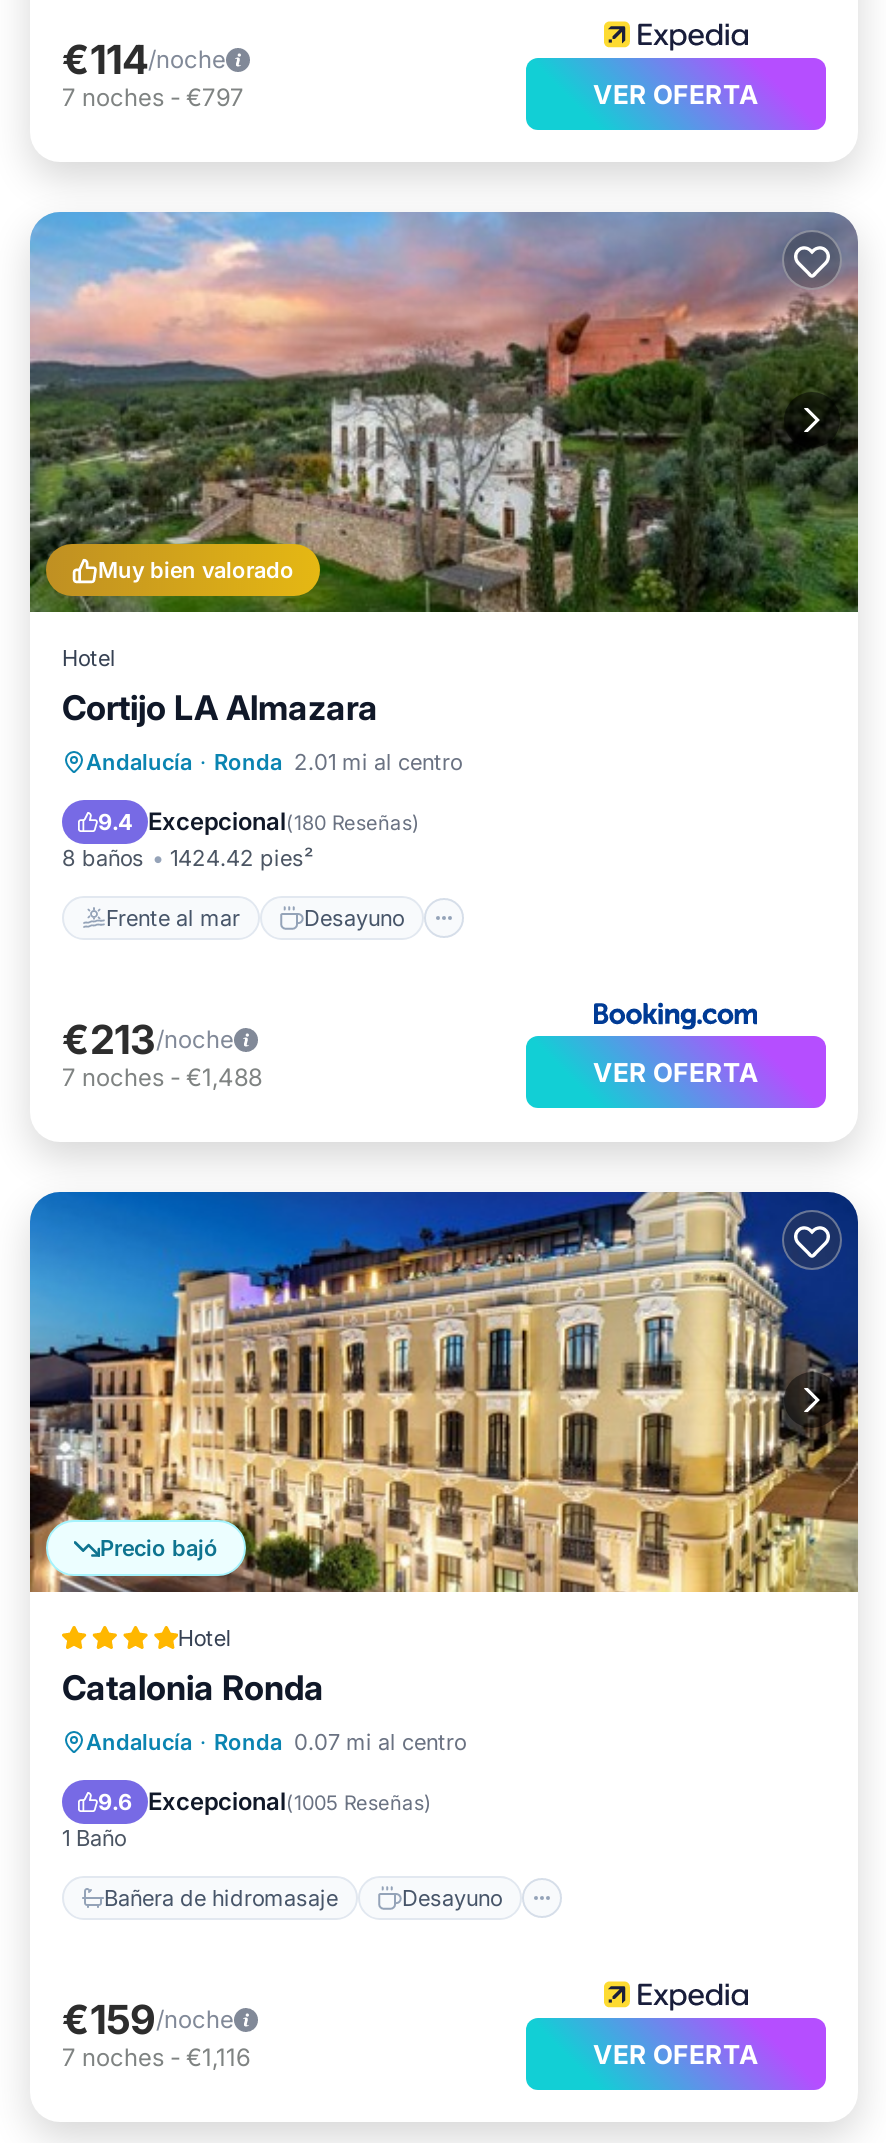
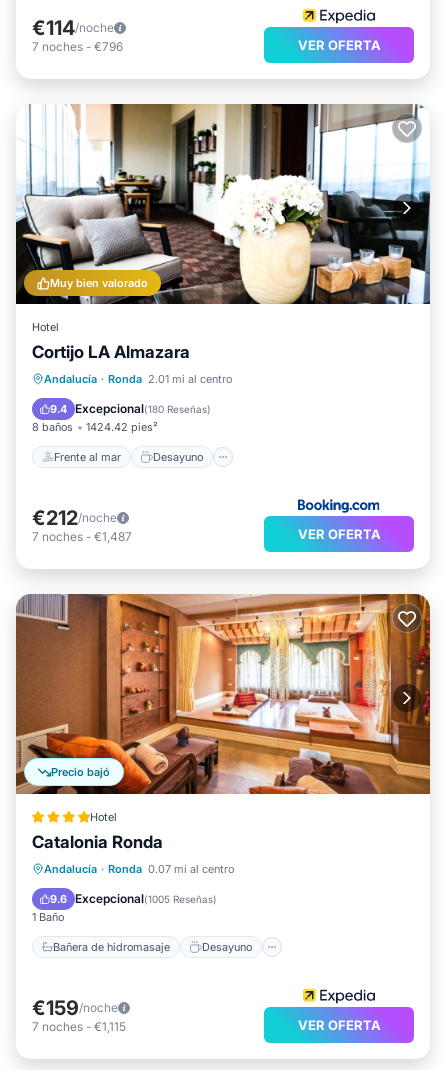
[62,81,244,111] 7 noches - €797 -> [32,38,123,53] 7 noches - €796
[28,210,860,614] [image] -> [15,103,431,305] [image]
[62,1015,234,1063] €213/noche -> [32,505,117,529] €212/noche
[62,1061,262,1091] 7 noches - €1,488 -> [32,528,132,543] 7 noches - €1,487
[28,1190,860,1594] [image] -> [15,593,431,795] [image]
[62,2041,250,2071] 7 noches - €1,116 -> [32,1018,126,1033] 7 noches - €1,115

